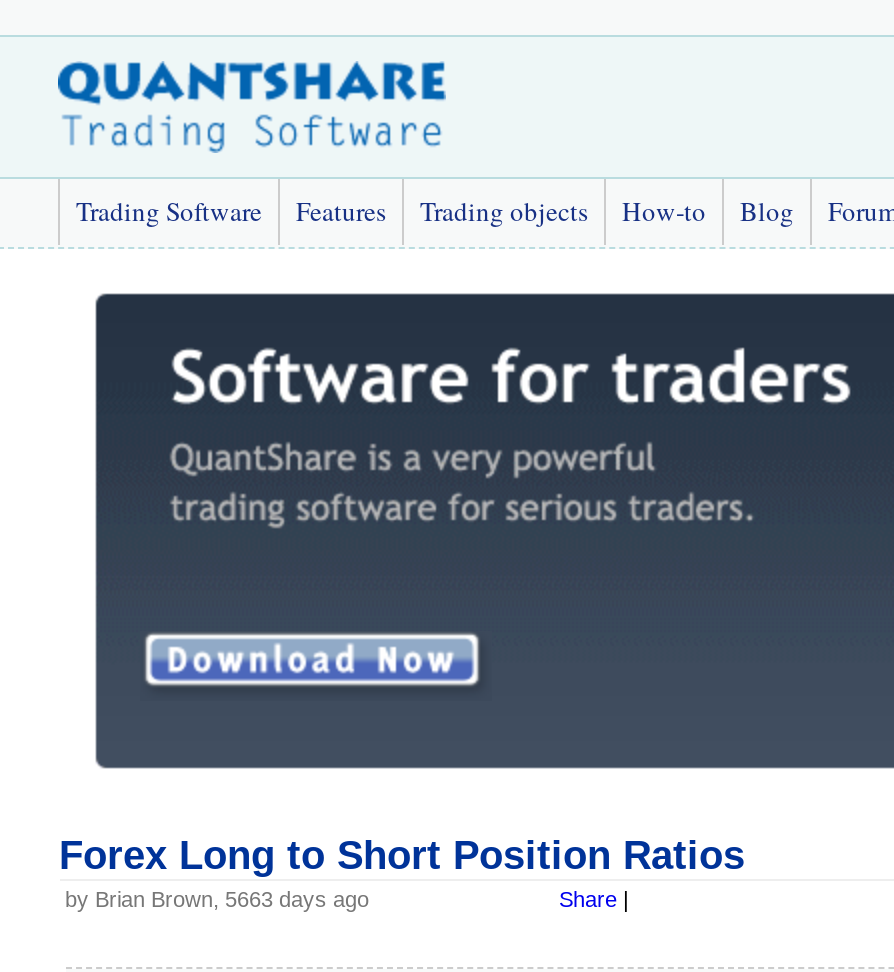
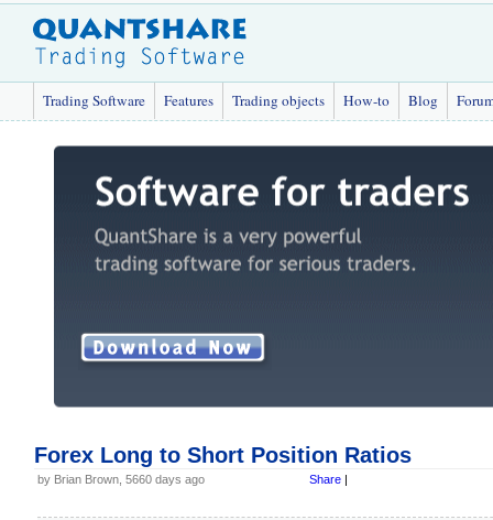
[65,887,369,911] by Brian Brown, 5663 days ago -> [37,473,204,486] by Brian Brown, 5660 days ago

